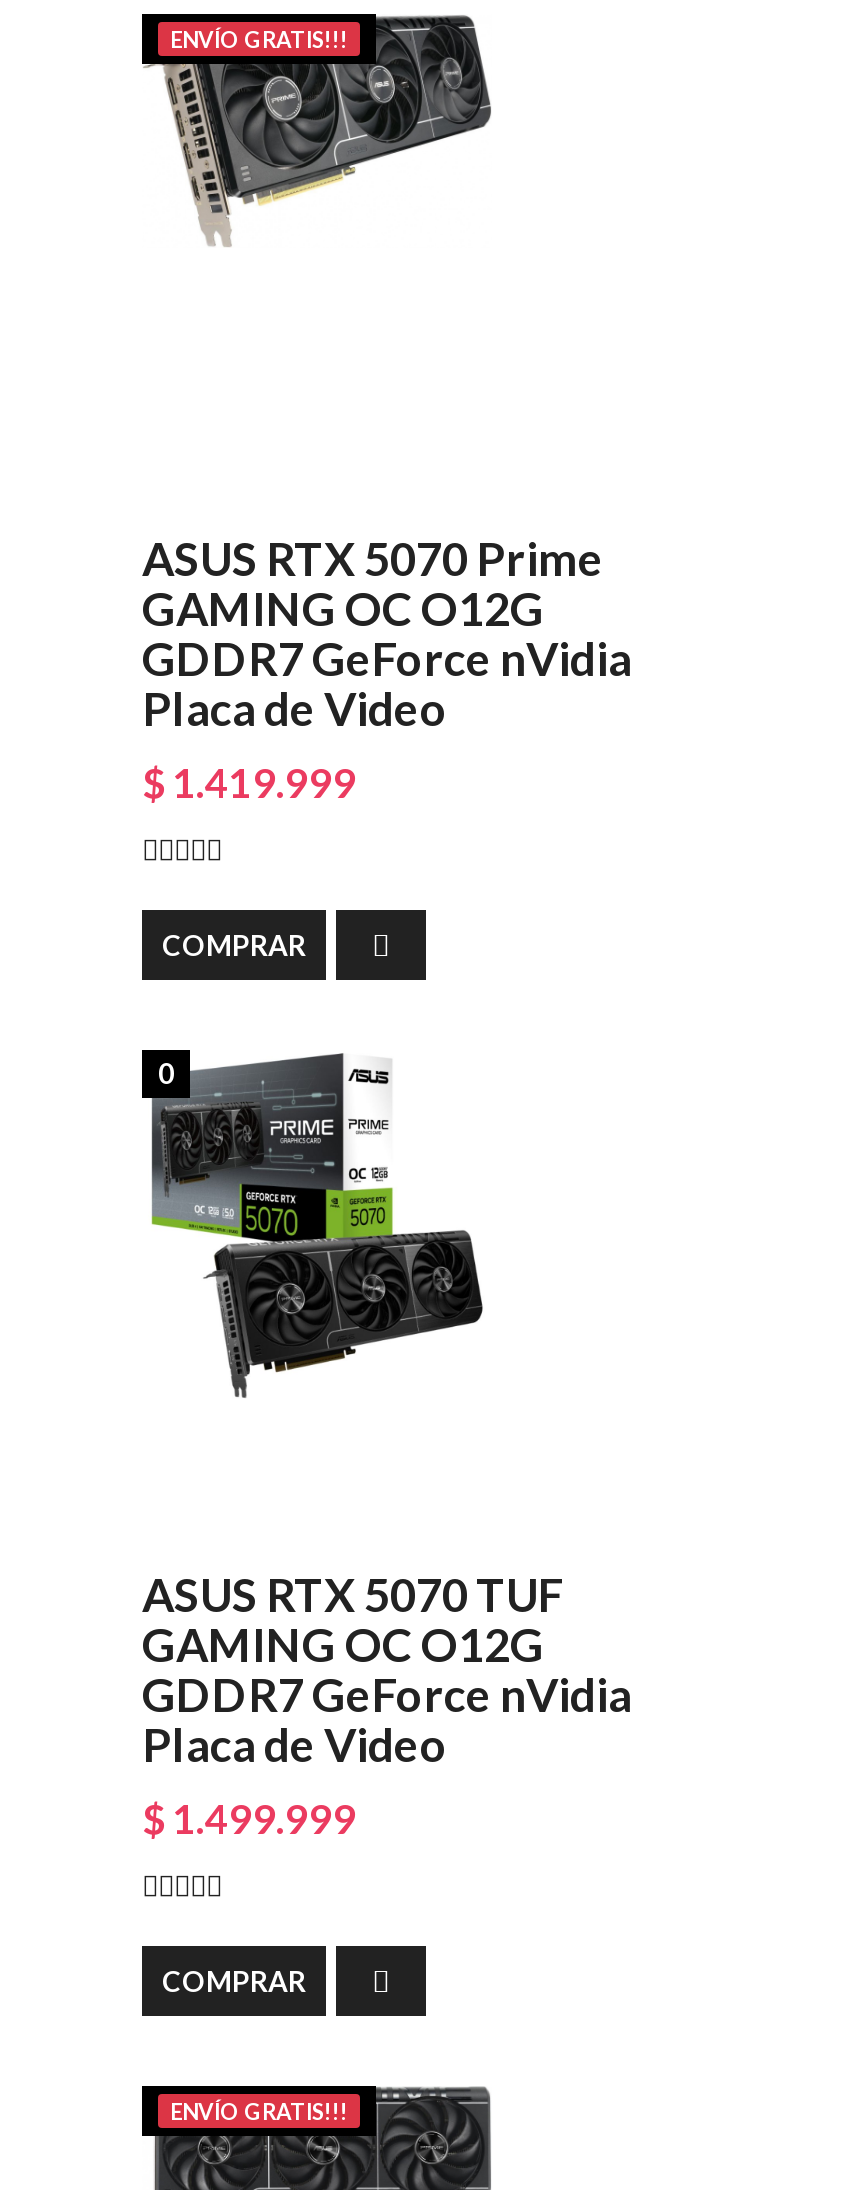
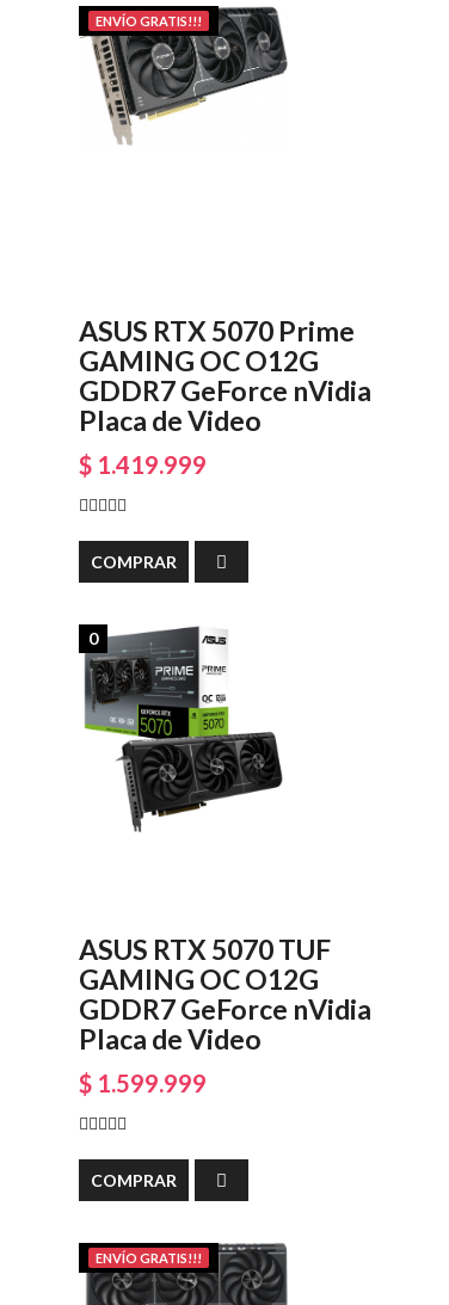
[142,1793,356,1841] $ 1.499.999 -> [79,1068,207,1097] $ 1.599.999

